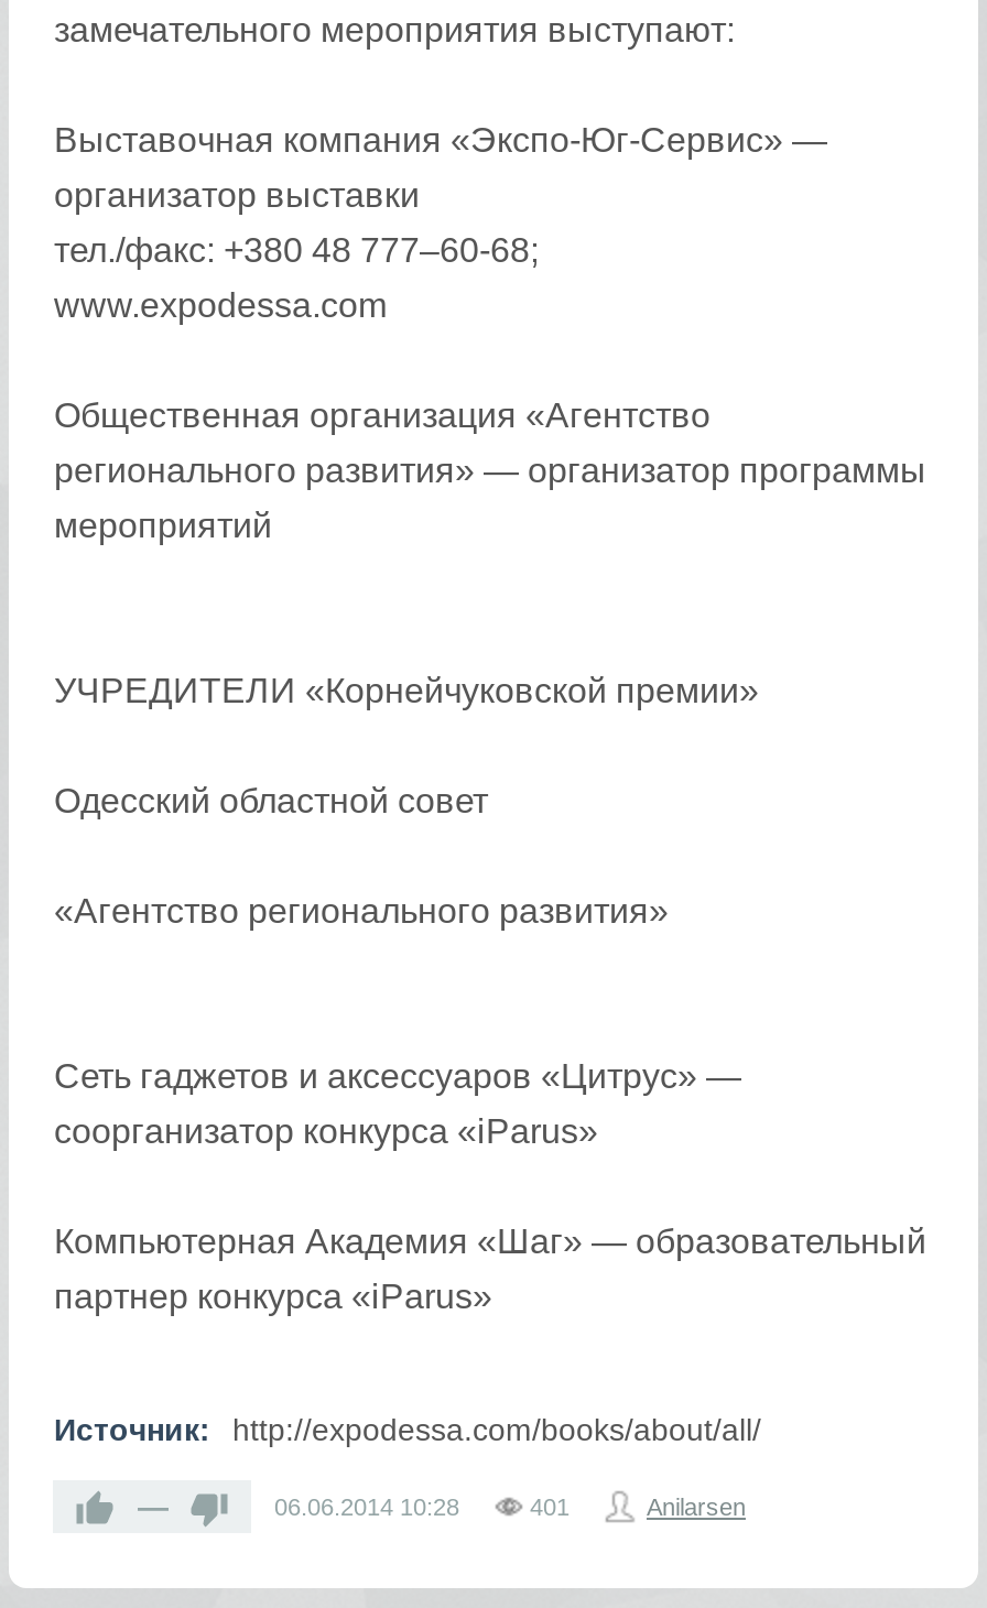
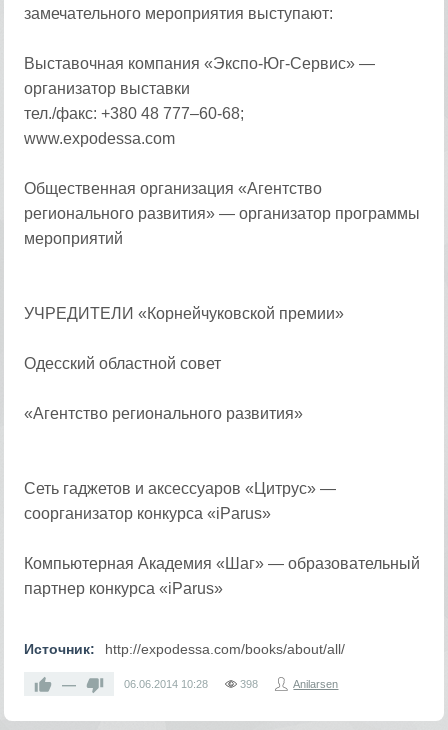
[530,1493,570,1520] 401 -> [240,678,258,690] 398

